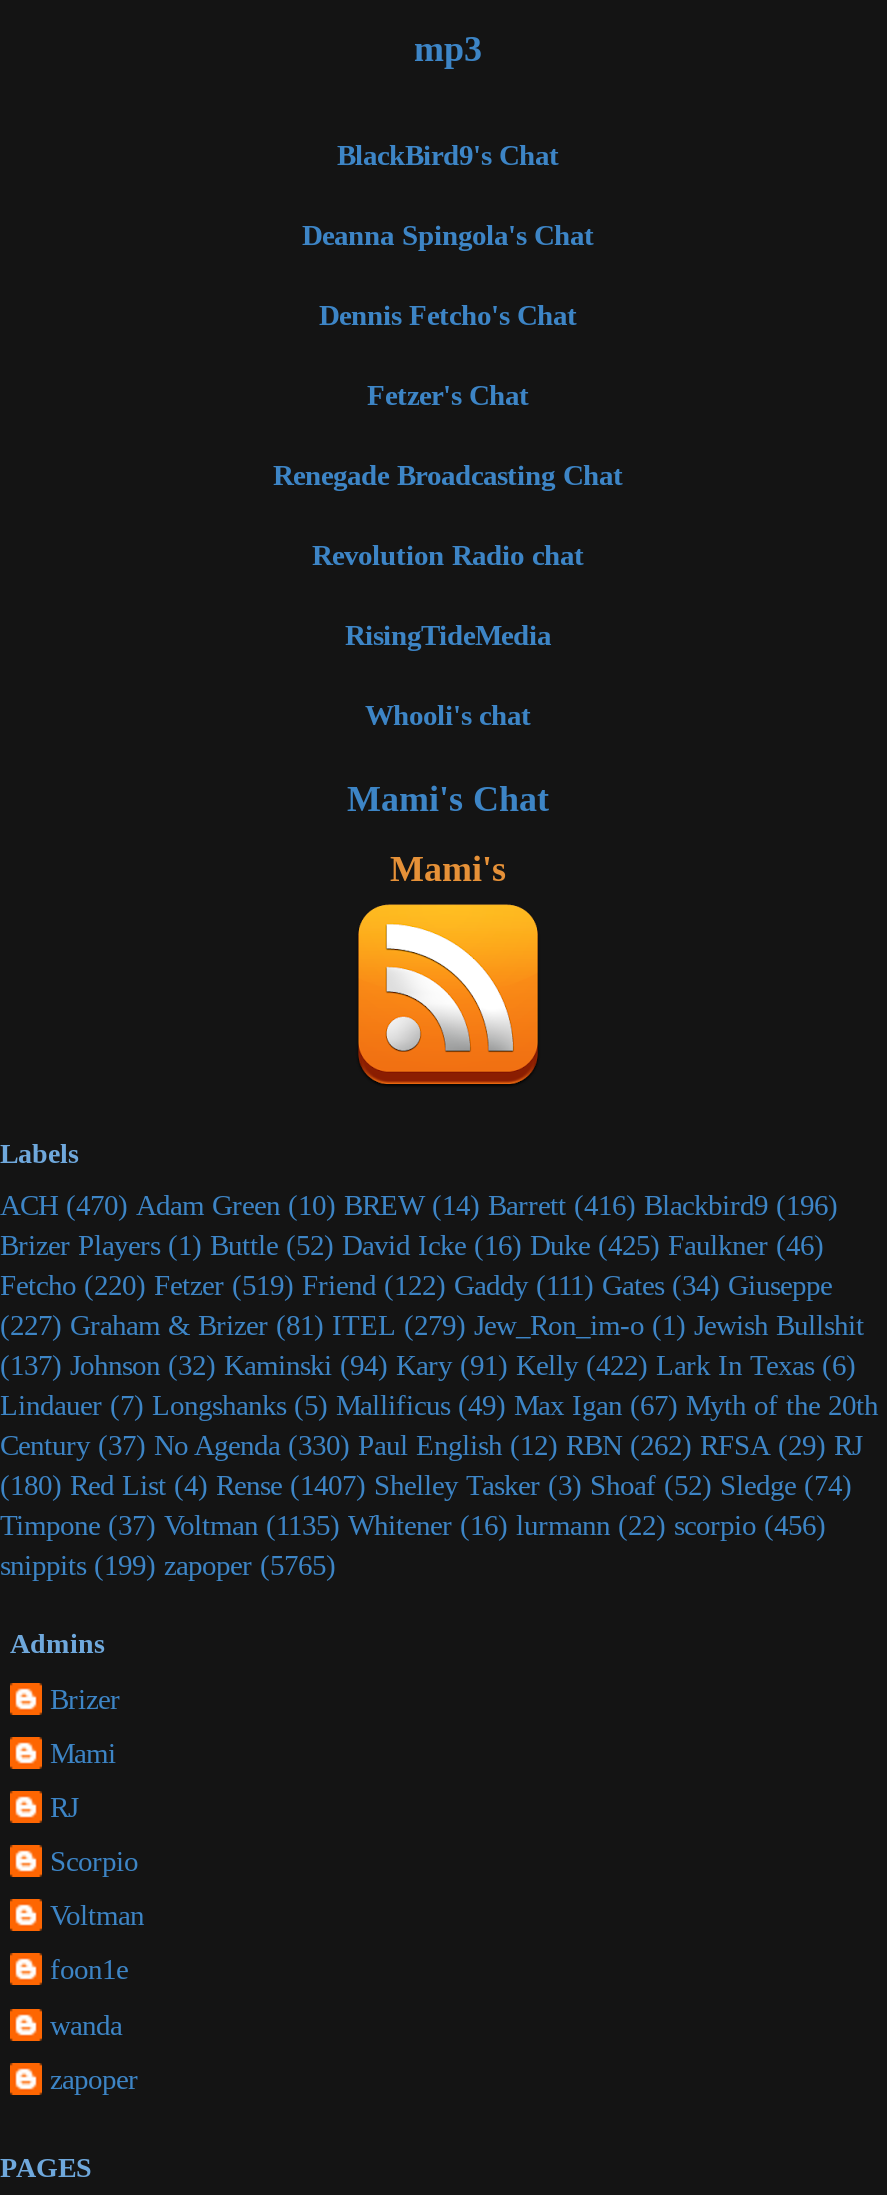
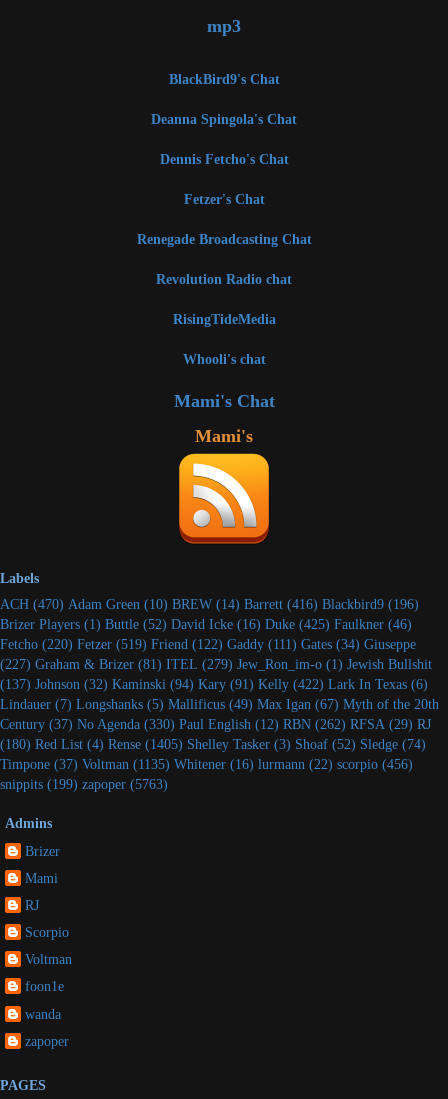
[0,1469,852,1501] (180) Red List (4) Rense (1407) Shelley Tasker (3) Shoaf (52) Sledge (74) -> [0,736,426,752] (180) Red List (4) Rense (1405) Shelley Tasker (3) Shoaf (52) Sledge (74)
[0,1549,336,1581] snippits (199) zapoper (5765) -> [0,776,168,792] snippits (199) zapoper (5763)

